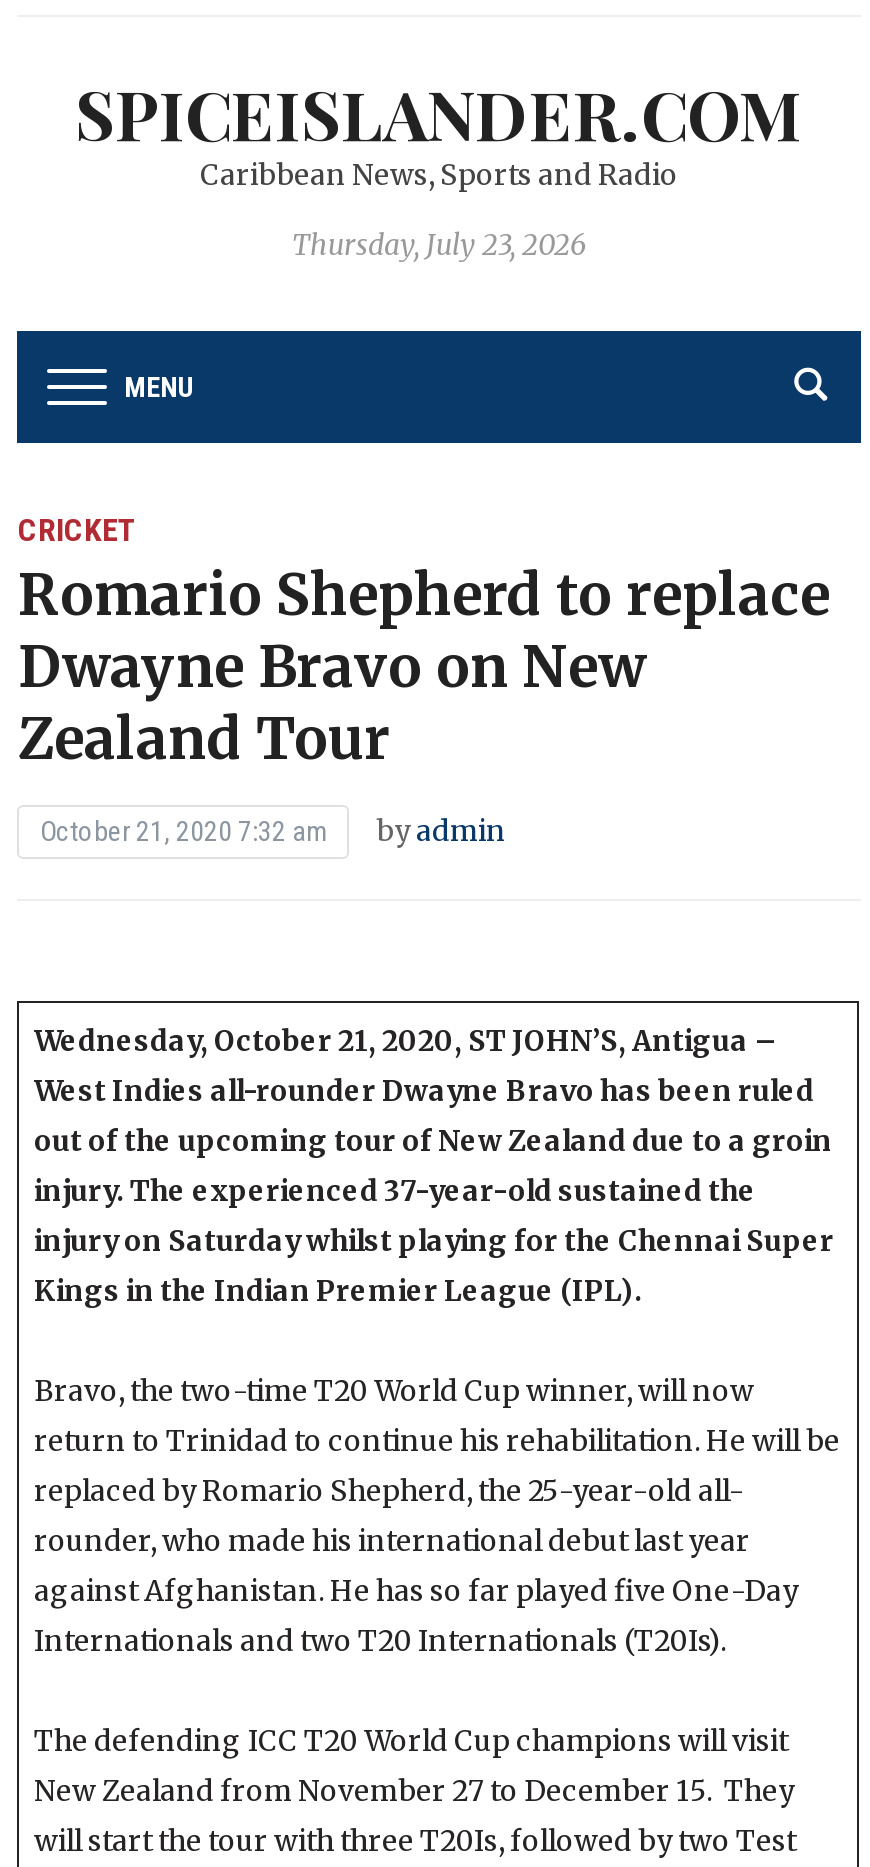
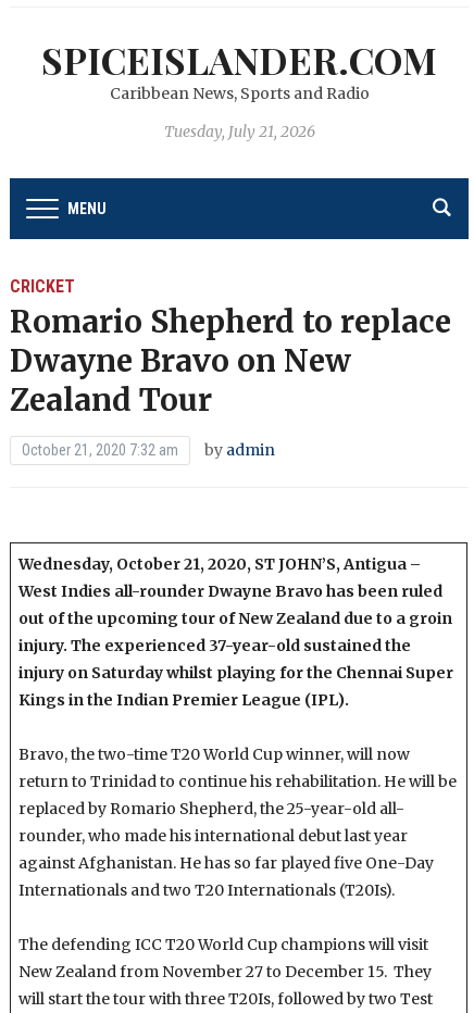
[292,227,586,263] Thursday, July 23, 2026 -> [164,122,315,141] Tuesday, July 21, 2026

